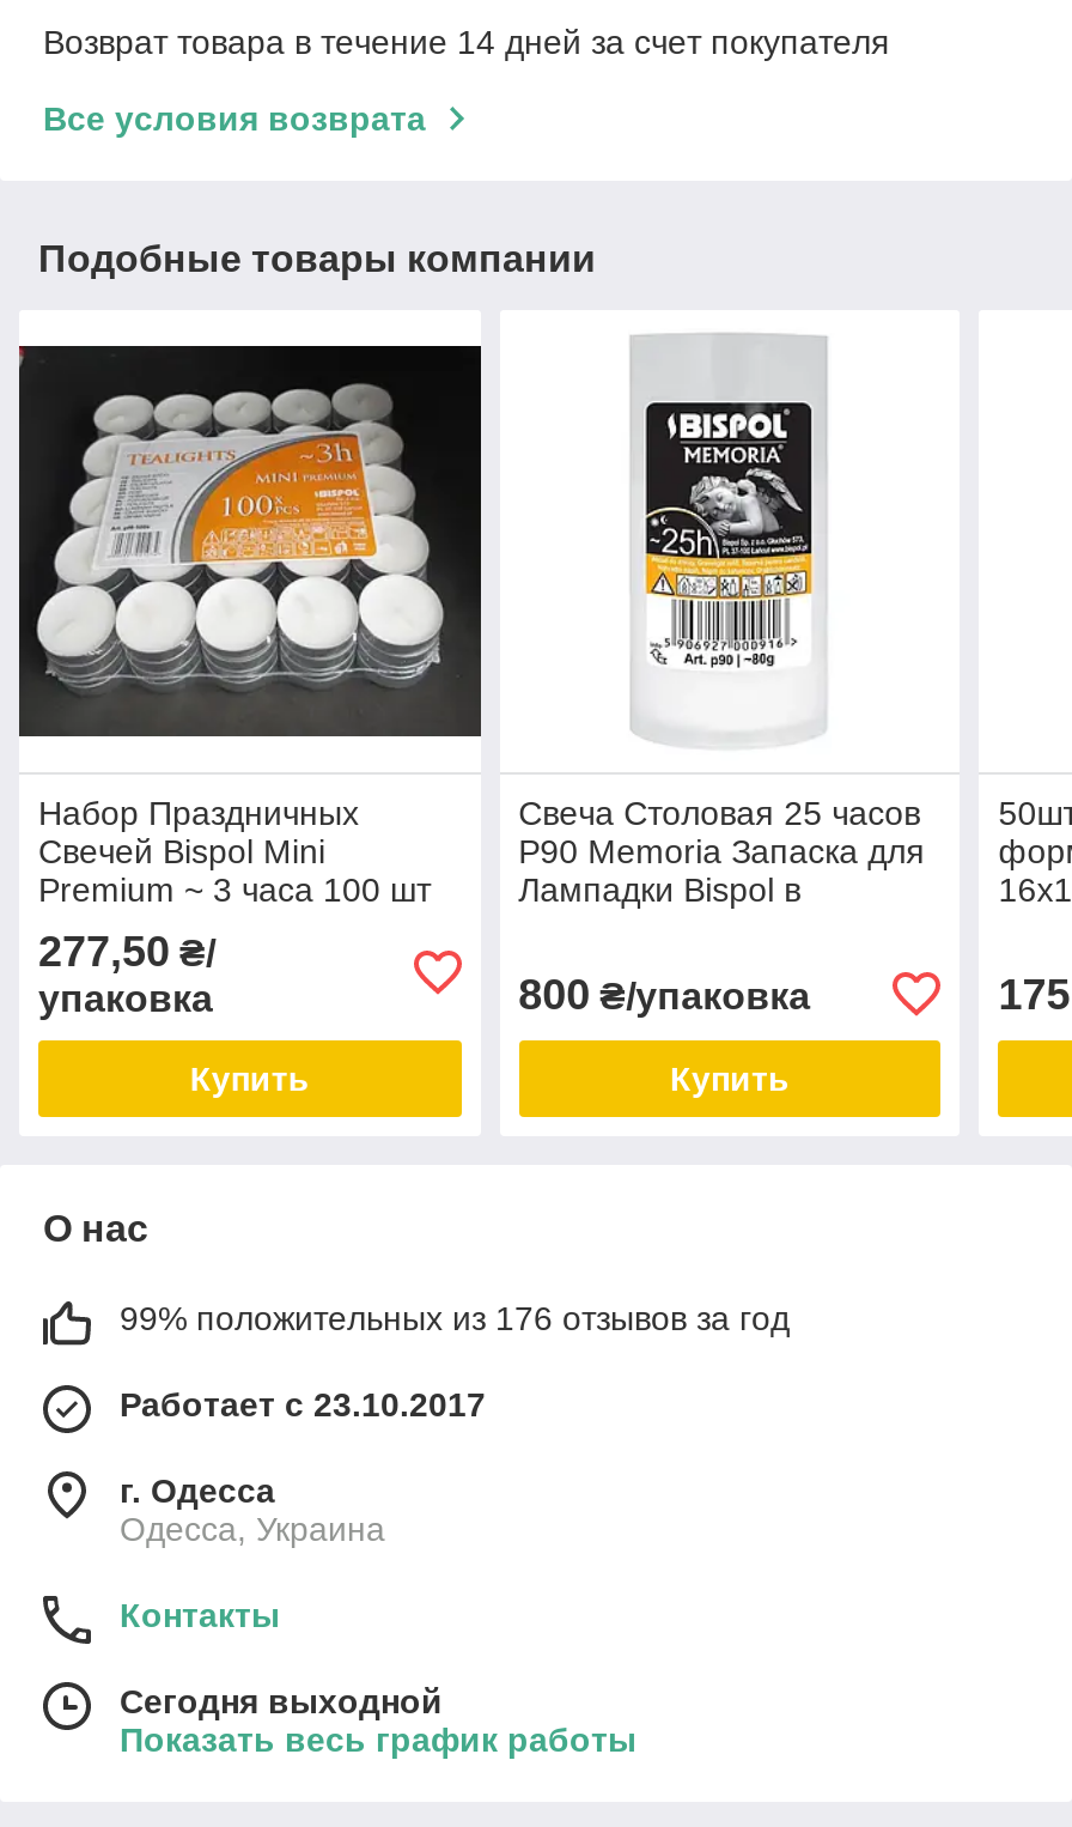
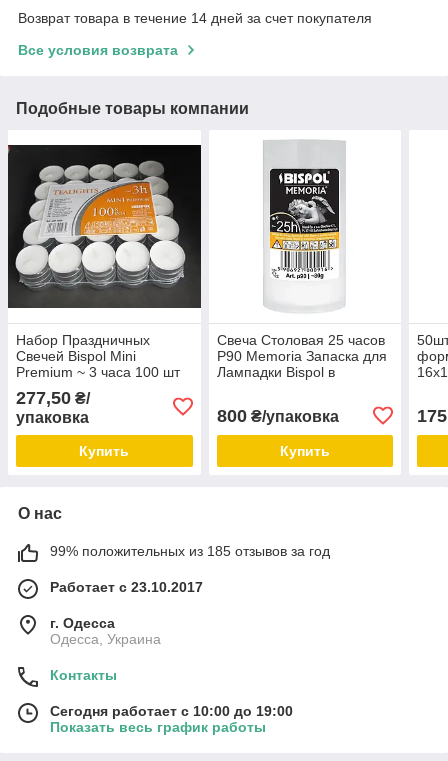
[120,1298,790,1337] 99% положительных из 176 отзывов за год -> [50,543,330,559] 99% положительных из 185 отзывов за год
[120,1681,443,1720] Сегодня выходной -> [50,703,293,719] Сегодня работает с 10:00 до 19:00

